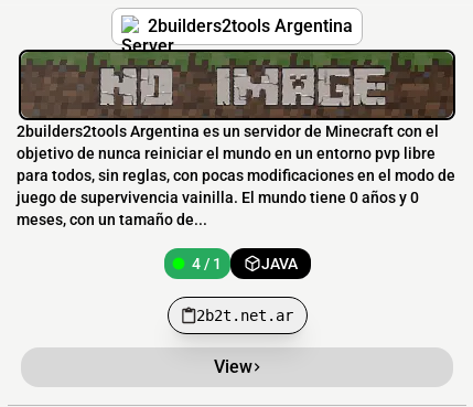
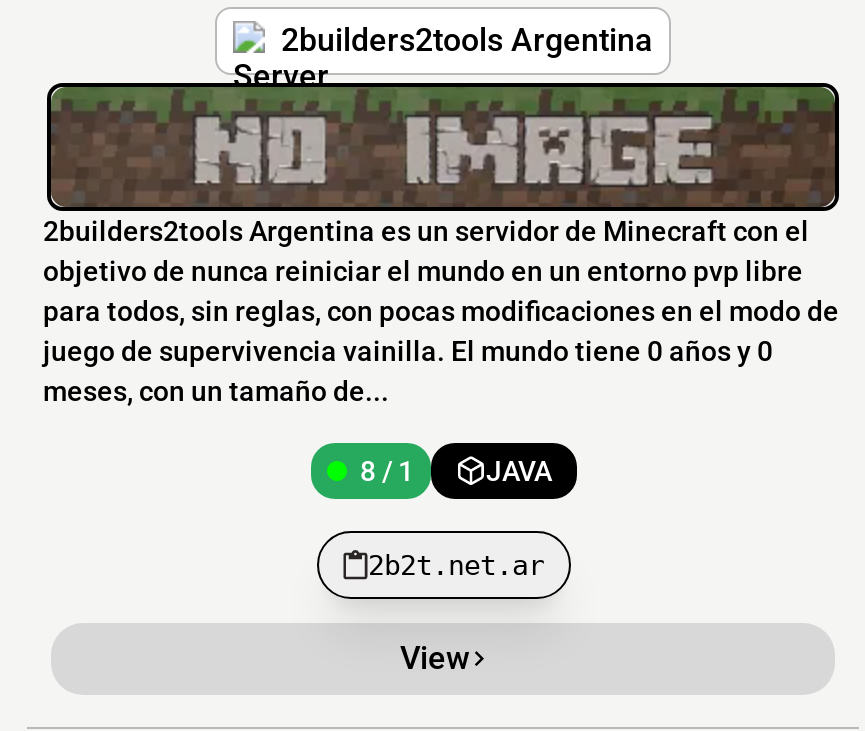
[191,255,221,273] 4 / 1 -> [360,456,414,488] 8 / 1

